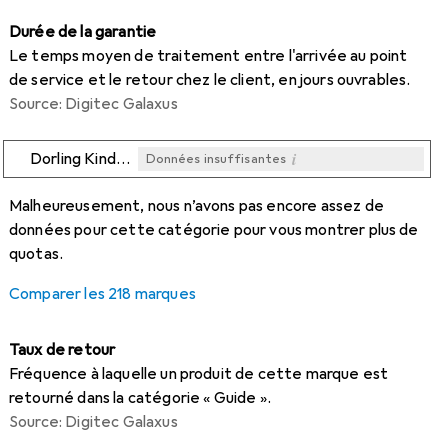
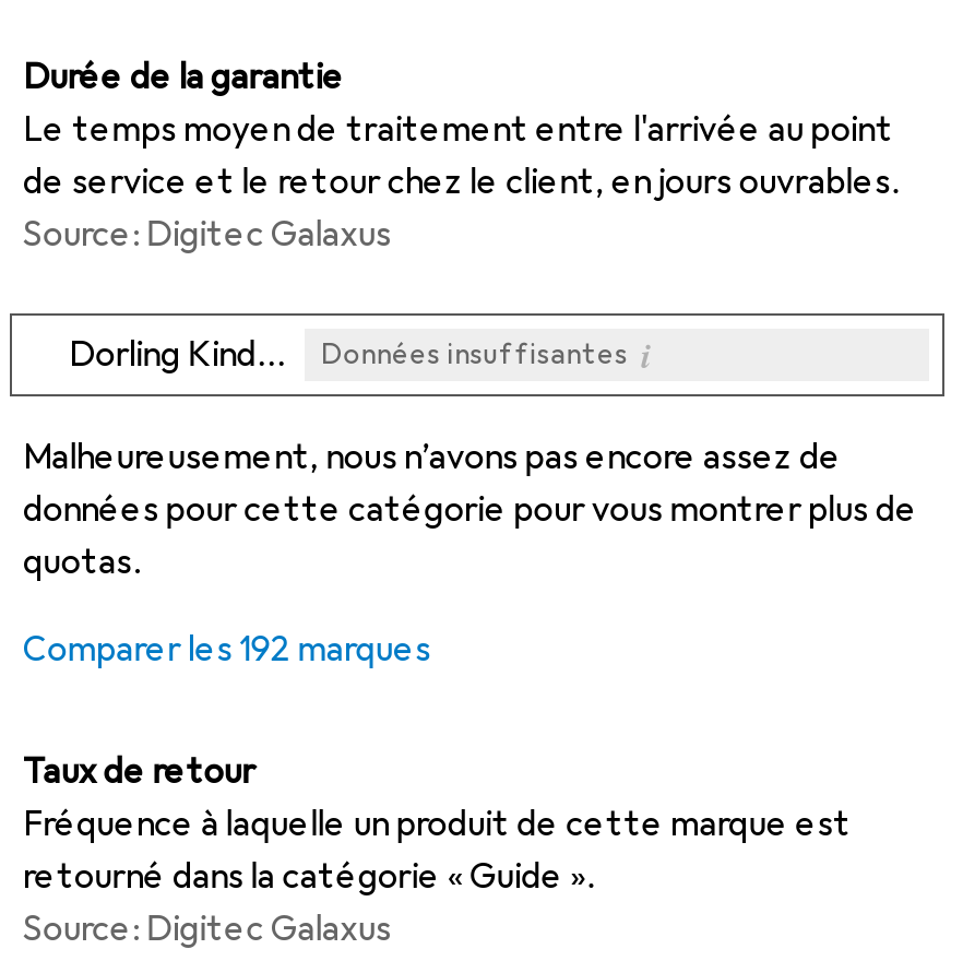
[9,283,196,303] Comparer les 218 marques -> [23,627,431,671] Comparer les 192 marques

